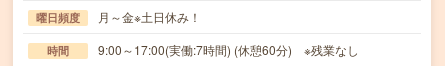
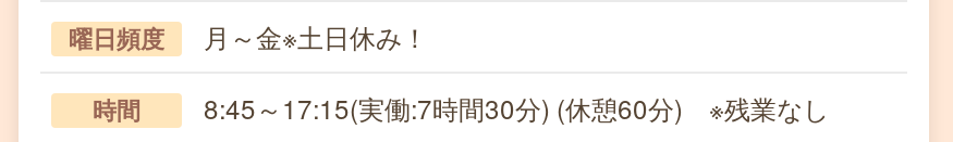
[98,41,359,58] 9:00～17:00(実働:7時間) (休憩60分) ※残業なし -> [204,89,829,126] 8:45～17:15(実働:7時間30分) (休憩60分) ※残業なし

